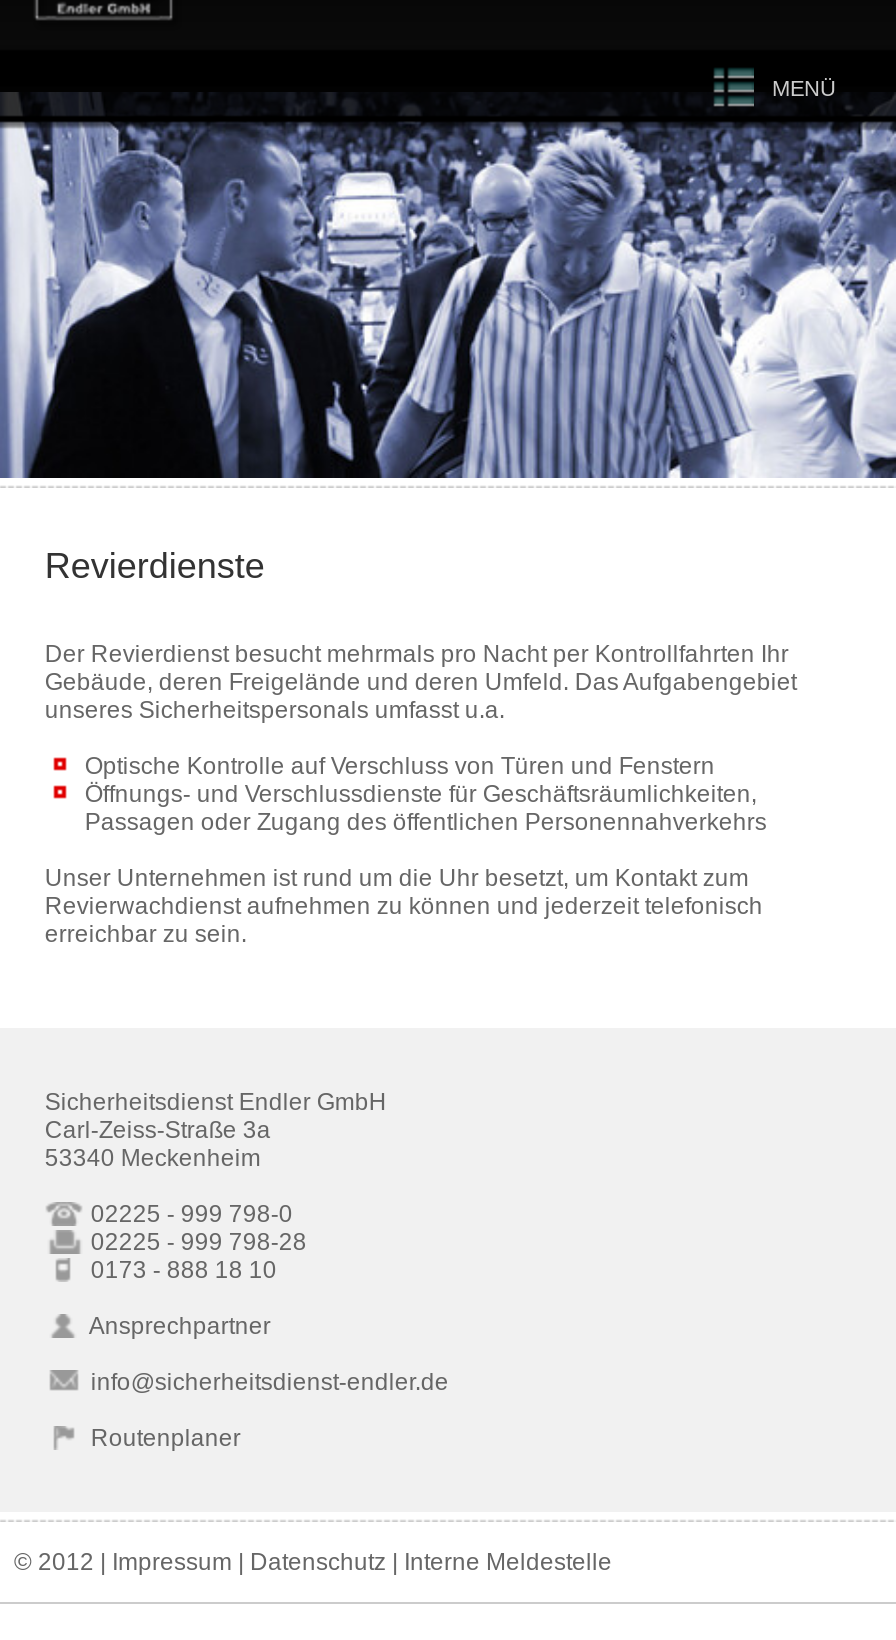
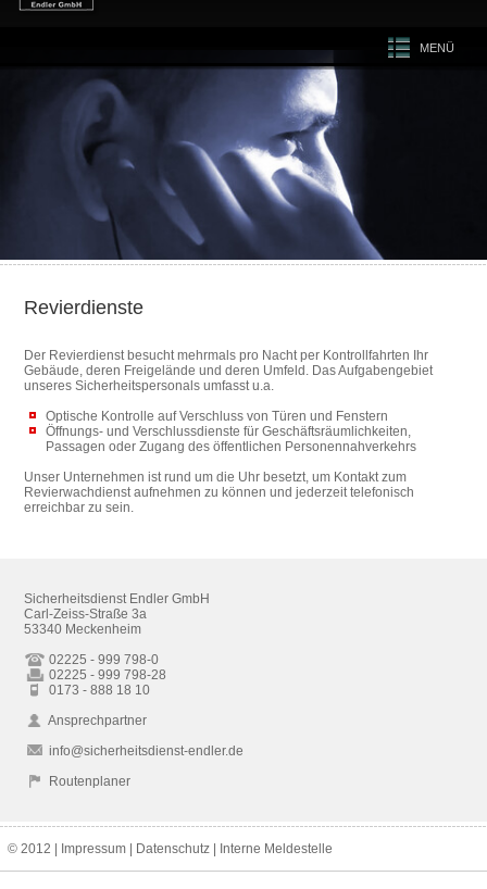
[6,92,890,480] [image] -> [3,51,484,261] [image]

